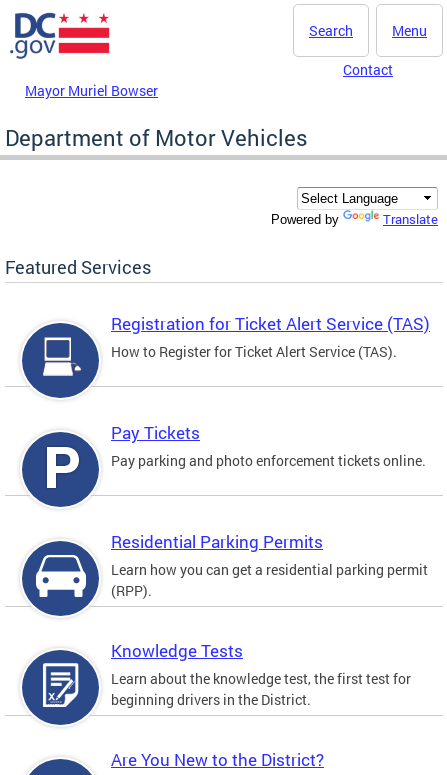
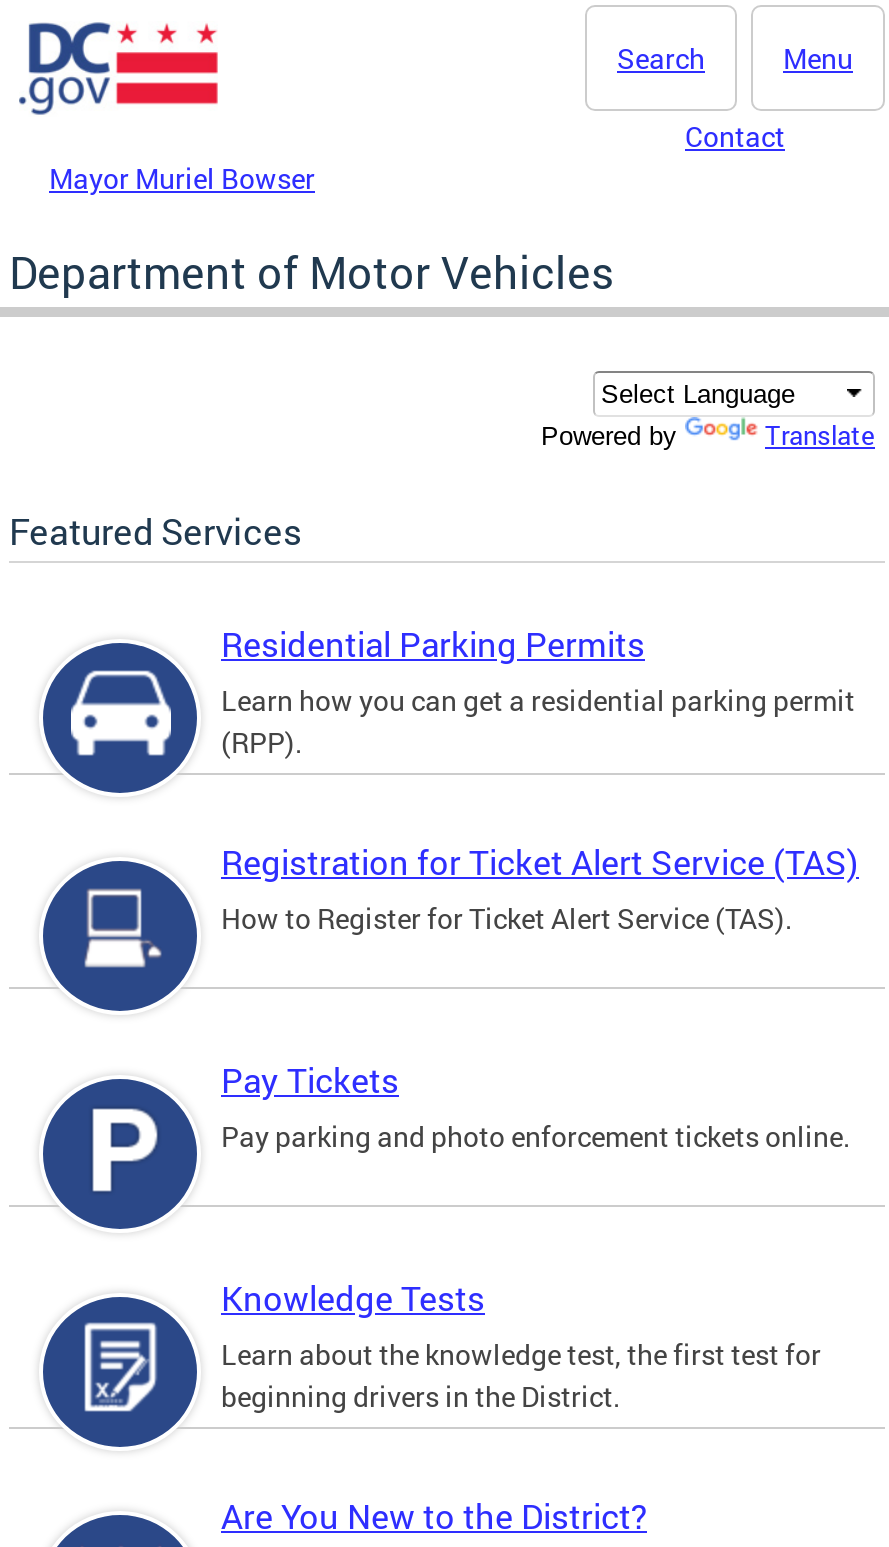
moved [111,312,430,470] -> [221,839,859,1155]: Registration for Ticket Alert Service (TAS) | How to Register for Ticket Alert Service (TAS). | Pay Tickets | Pay parking and photo enforcement tickets online.
moved [35,530,428,600] -> [69,621,855,761]: [image] | Residential Parking Permits | Learn how you can get a residential parking permit | (RPP).

